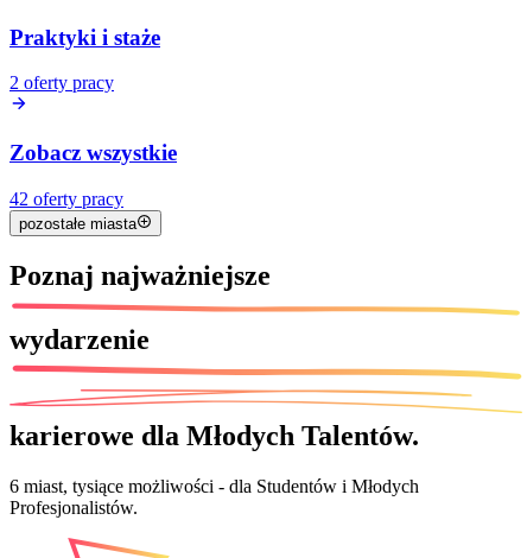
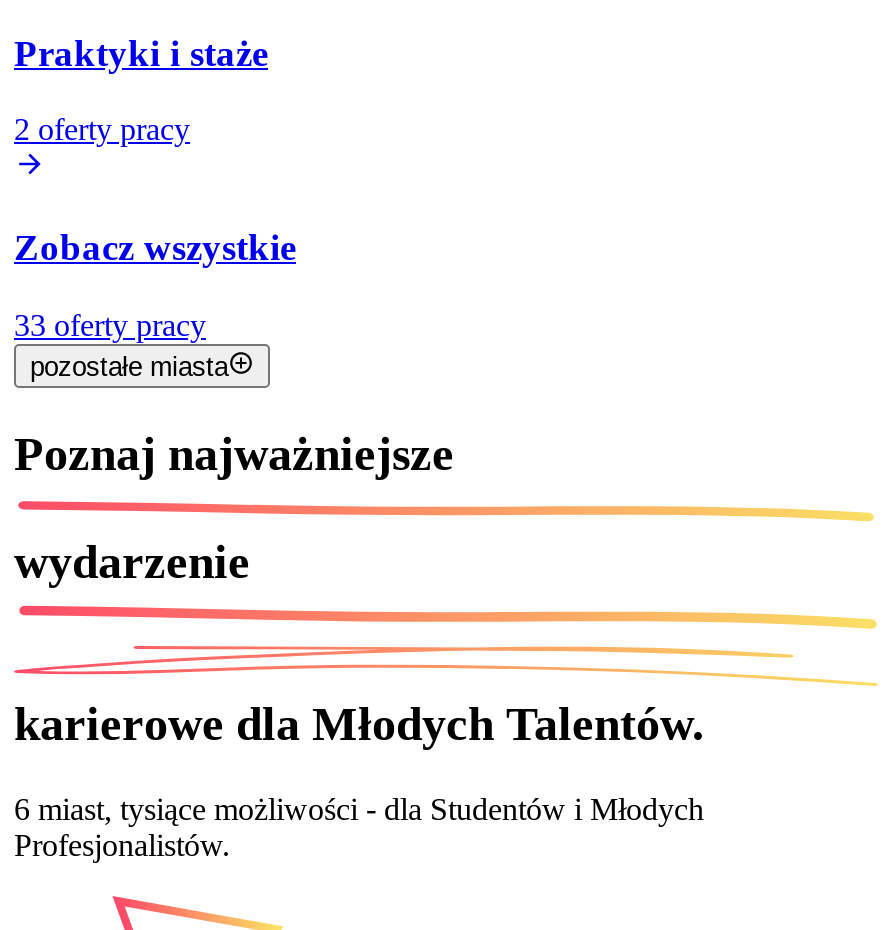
[9,188,123,209] 42 oferty pracy -> [14,307,206,341] 33 oferty pracy

